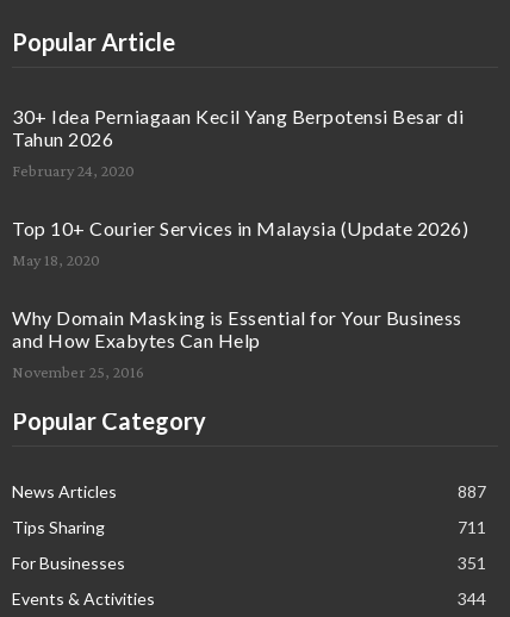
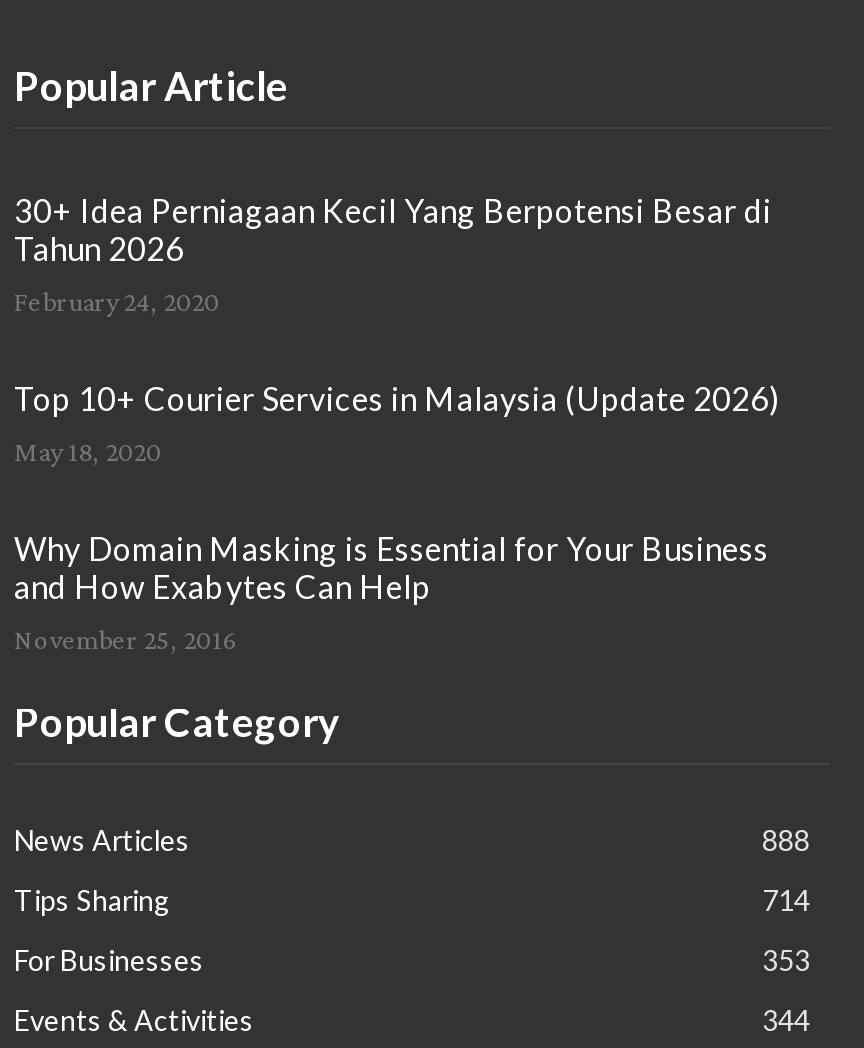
[458,481,486,501] 887 -> [762,823,810,857] 888
[458,517,486,537] 711 -> [762,883,810,917] 714
[458,553,486,573] 351 -> [762,943,810,977] 353

